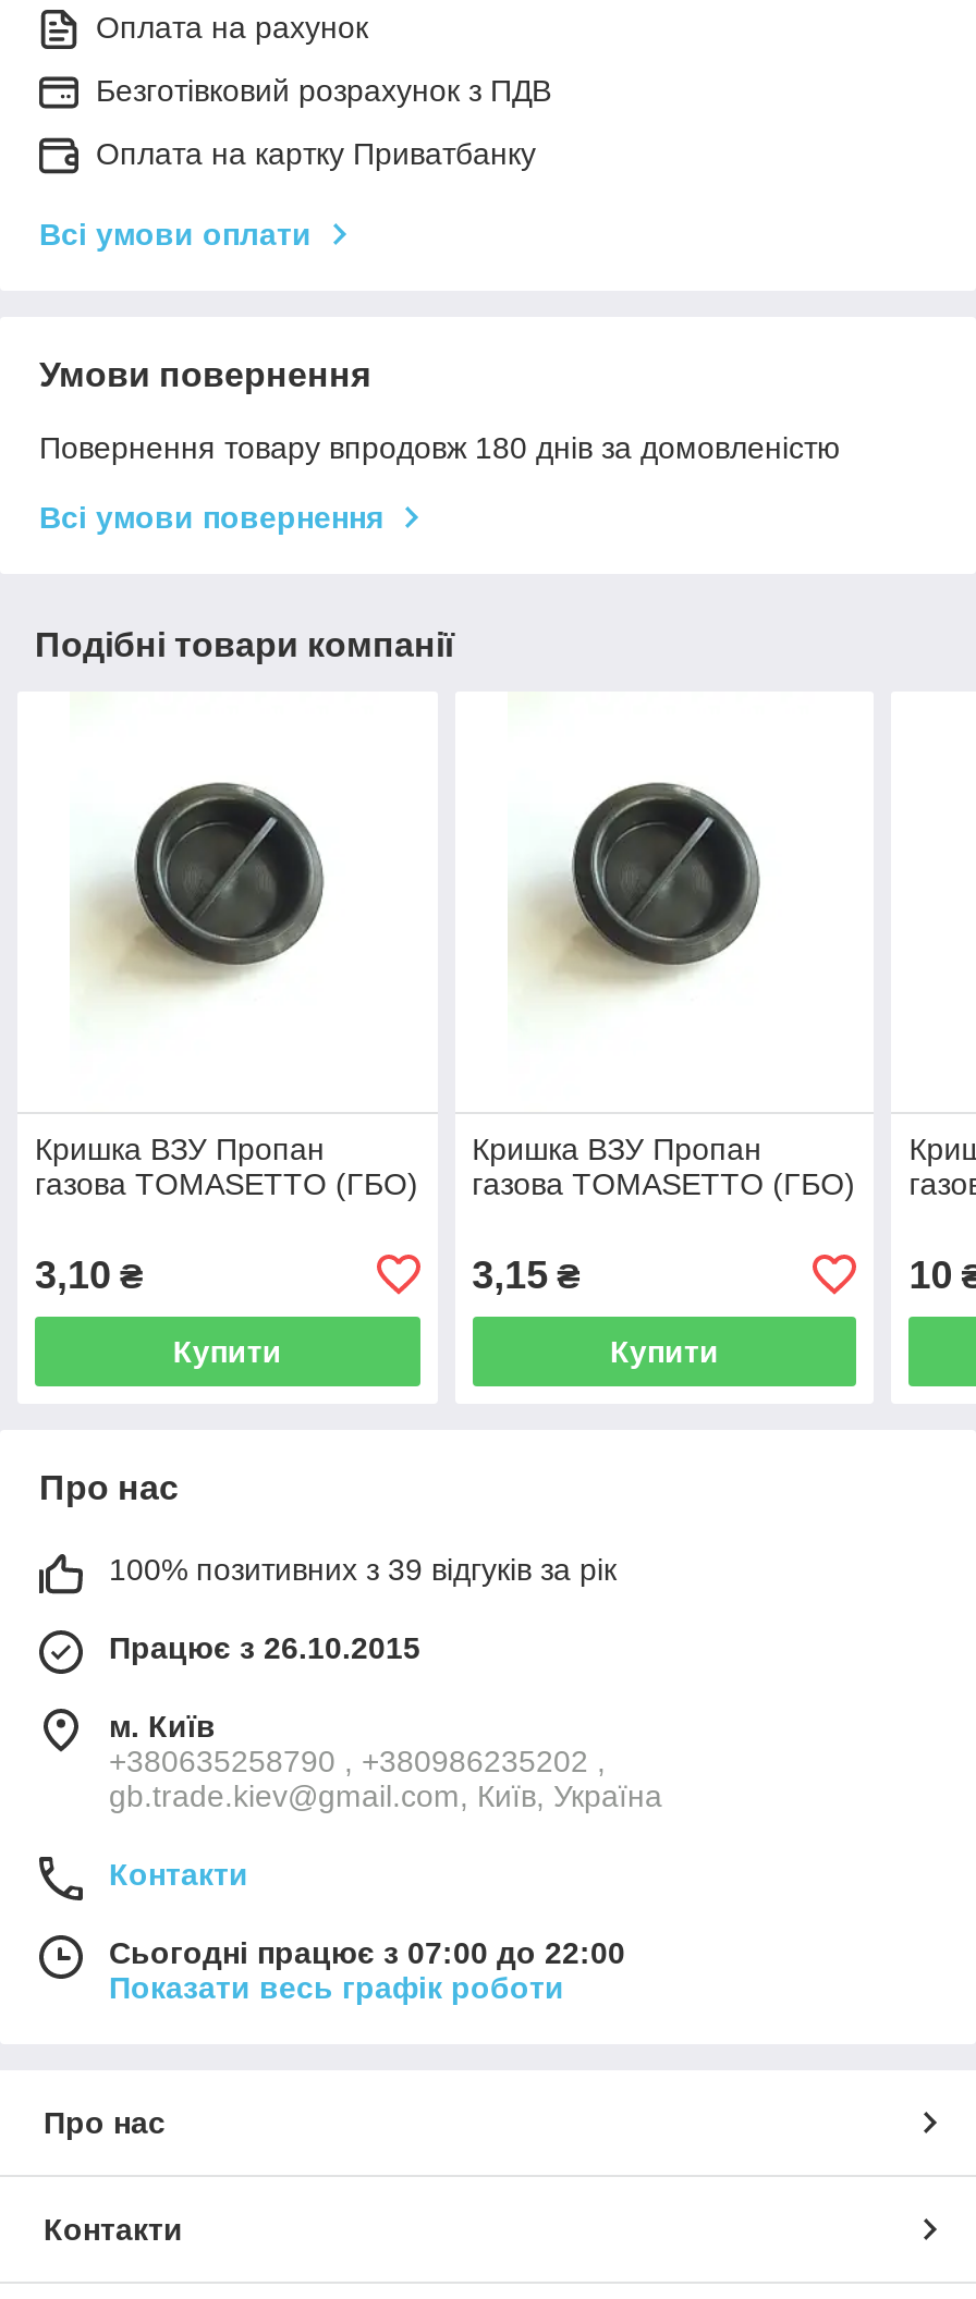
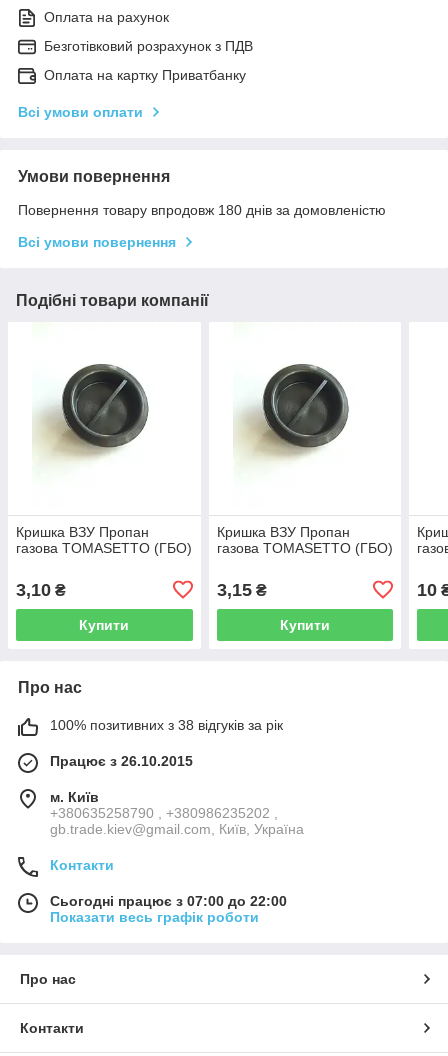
[109,1551,617,1586] 100% позитивних з 39 відгуків за рік -> [50,717,283,733] 100% позитивних з 38 відгуків за рік

